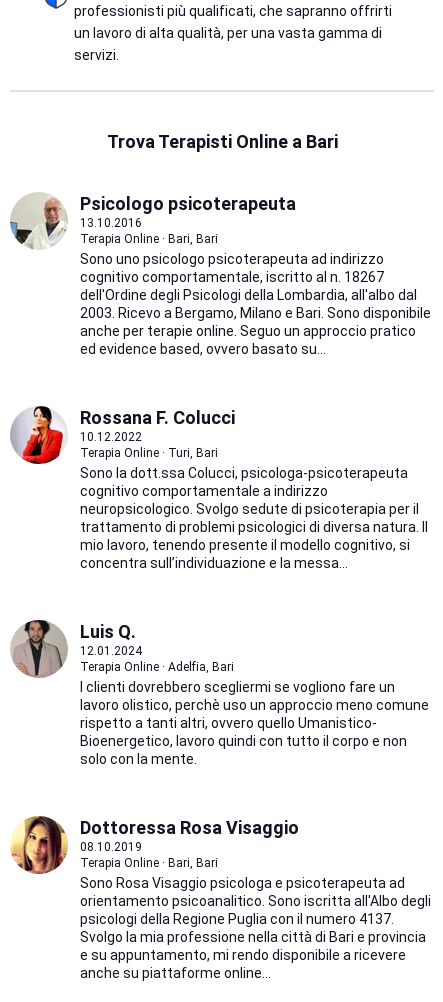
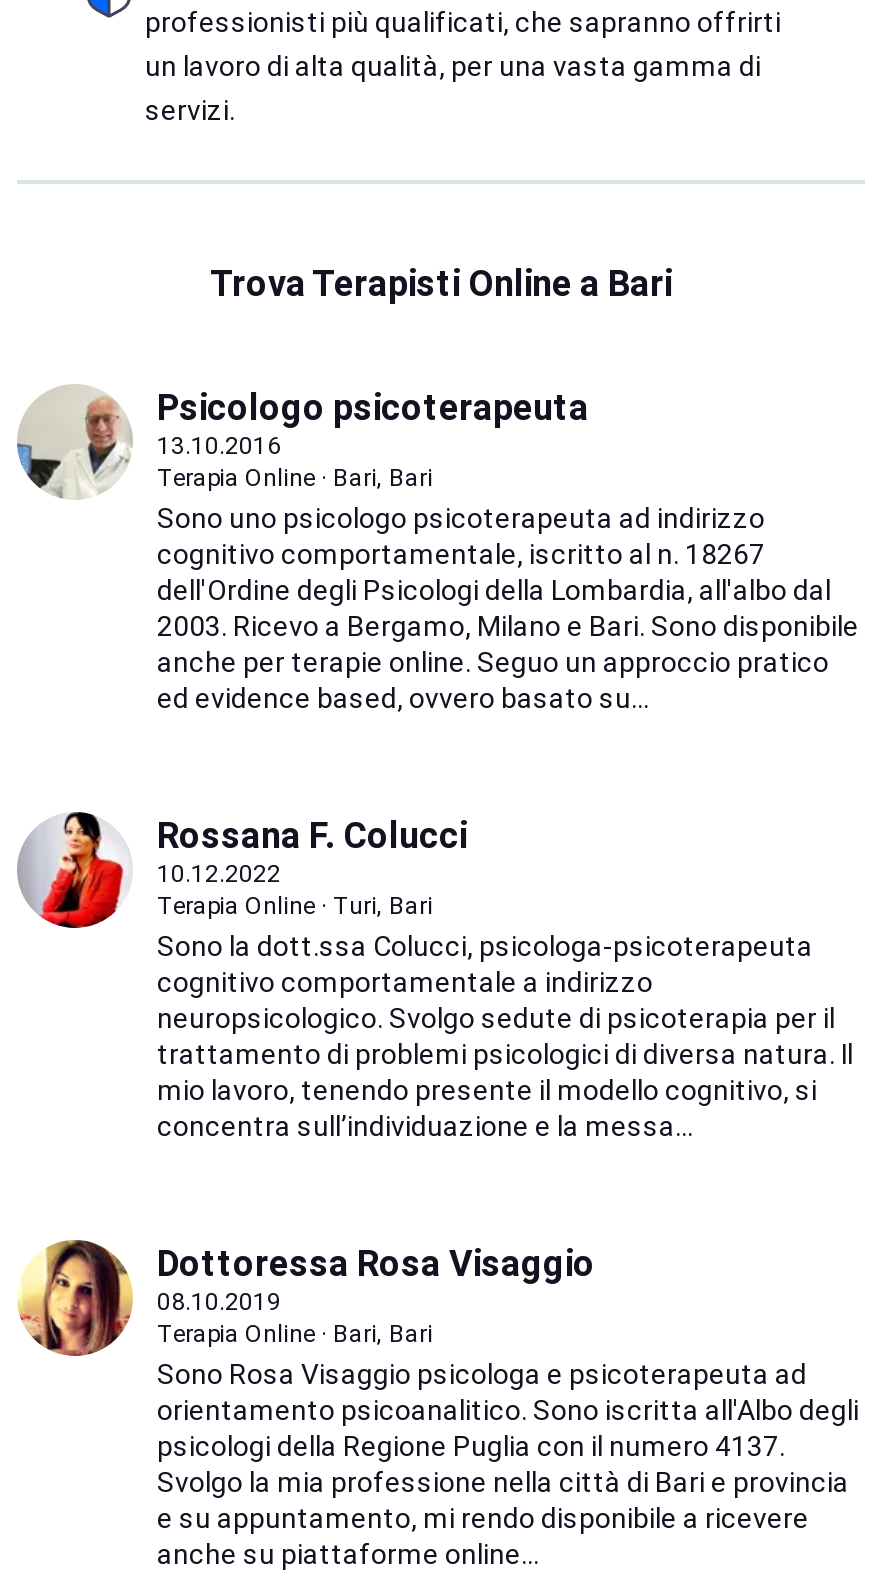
[10,619,429,767] [image] | Luis Q. | 12.01.2024 | Terapia Online · Adelfia, Bari | I clienti dovrebbero scegliermi se vogliono fare un | lavoro olistico, perchè uso un approccio meno comune | rispetto a tanti altri, ovvero quello Umanistico- | Bioenergetico, lavoro quindi con tutto il corpo e non | solo con la mente. -> none

